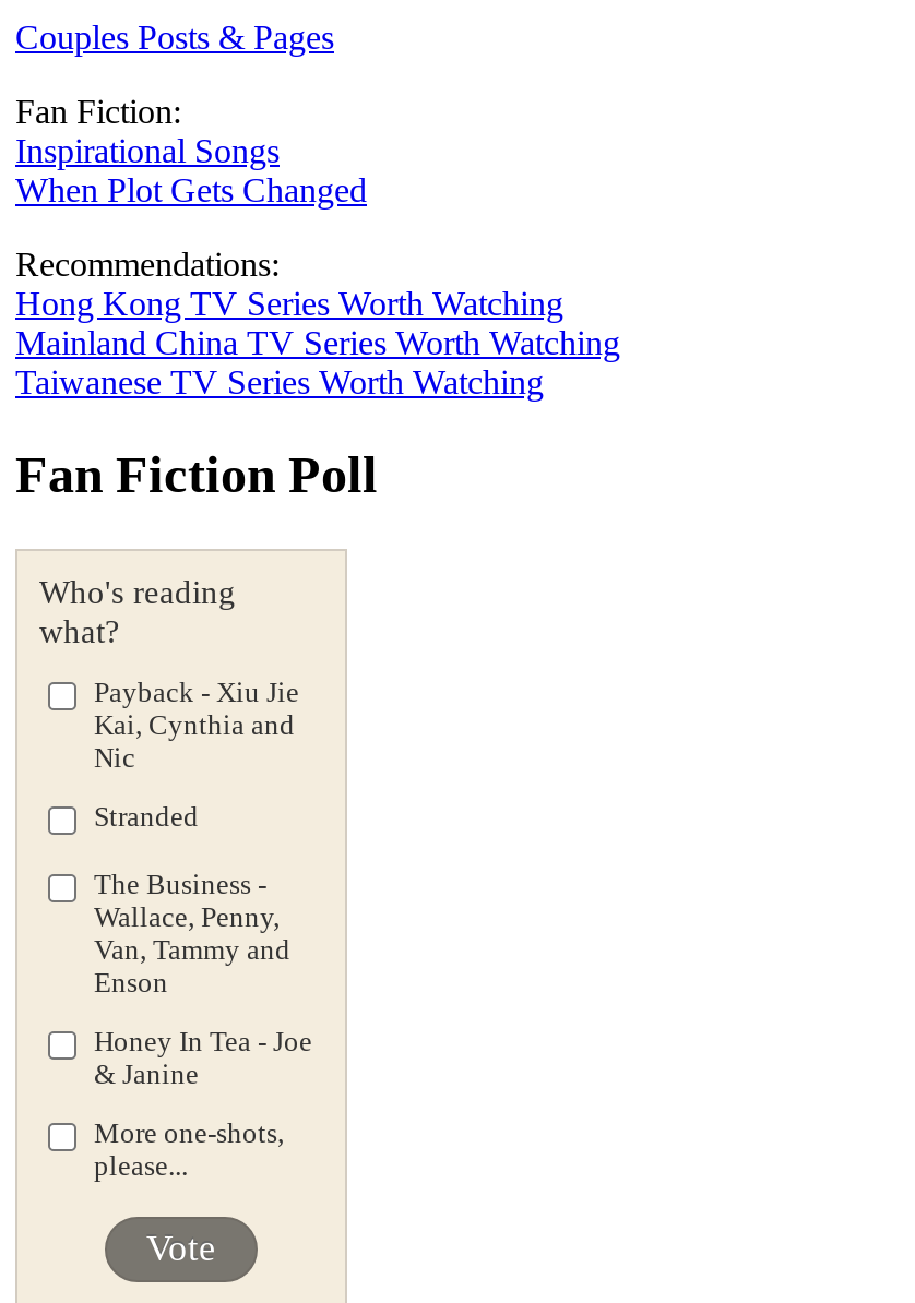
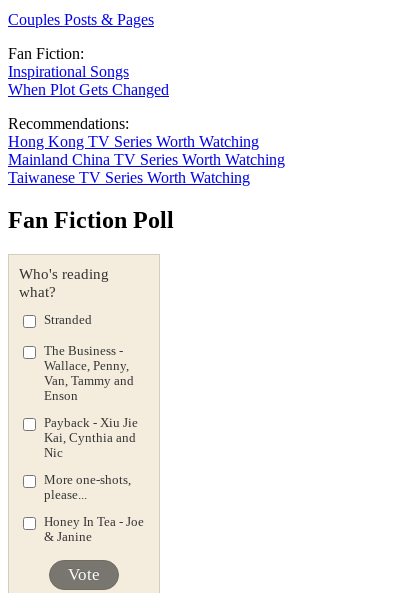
moved [94,675,299,773] -> [44,415,138,460]: Payback - Xiu Jie | Kai, Cynthia and | Nic
moved [94,799,290,998] -> [44,312,134,403]: Stranded | The Business - | Wallace, Penny, | Van, Tammy and | Enson
moved [94,1024,312,1090] -> [44,514,144,544]: Honey In Tea - Joe | & Janine
moved [94,1116,284,1181] -> [44,472,131,502]: More one-shots, | please...

